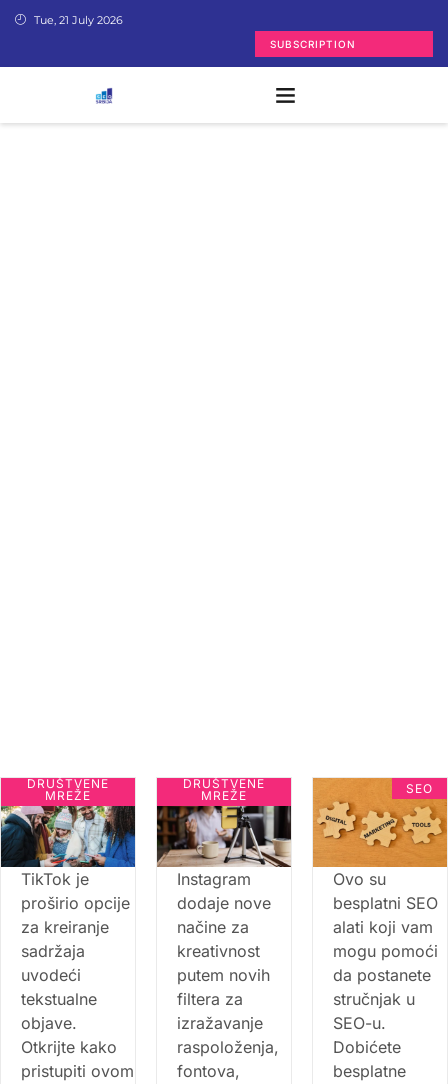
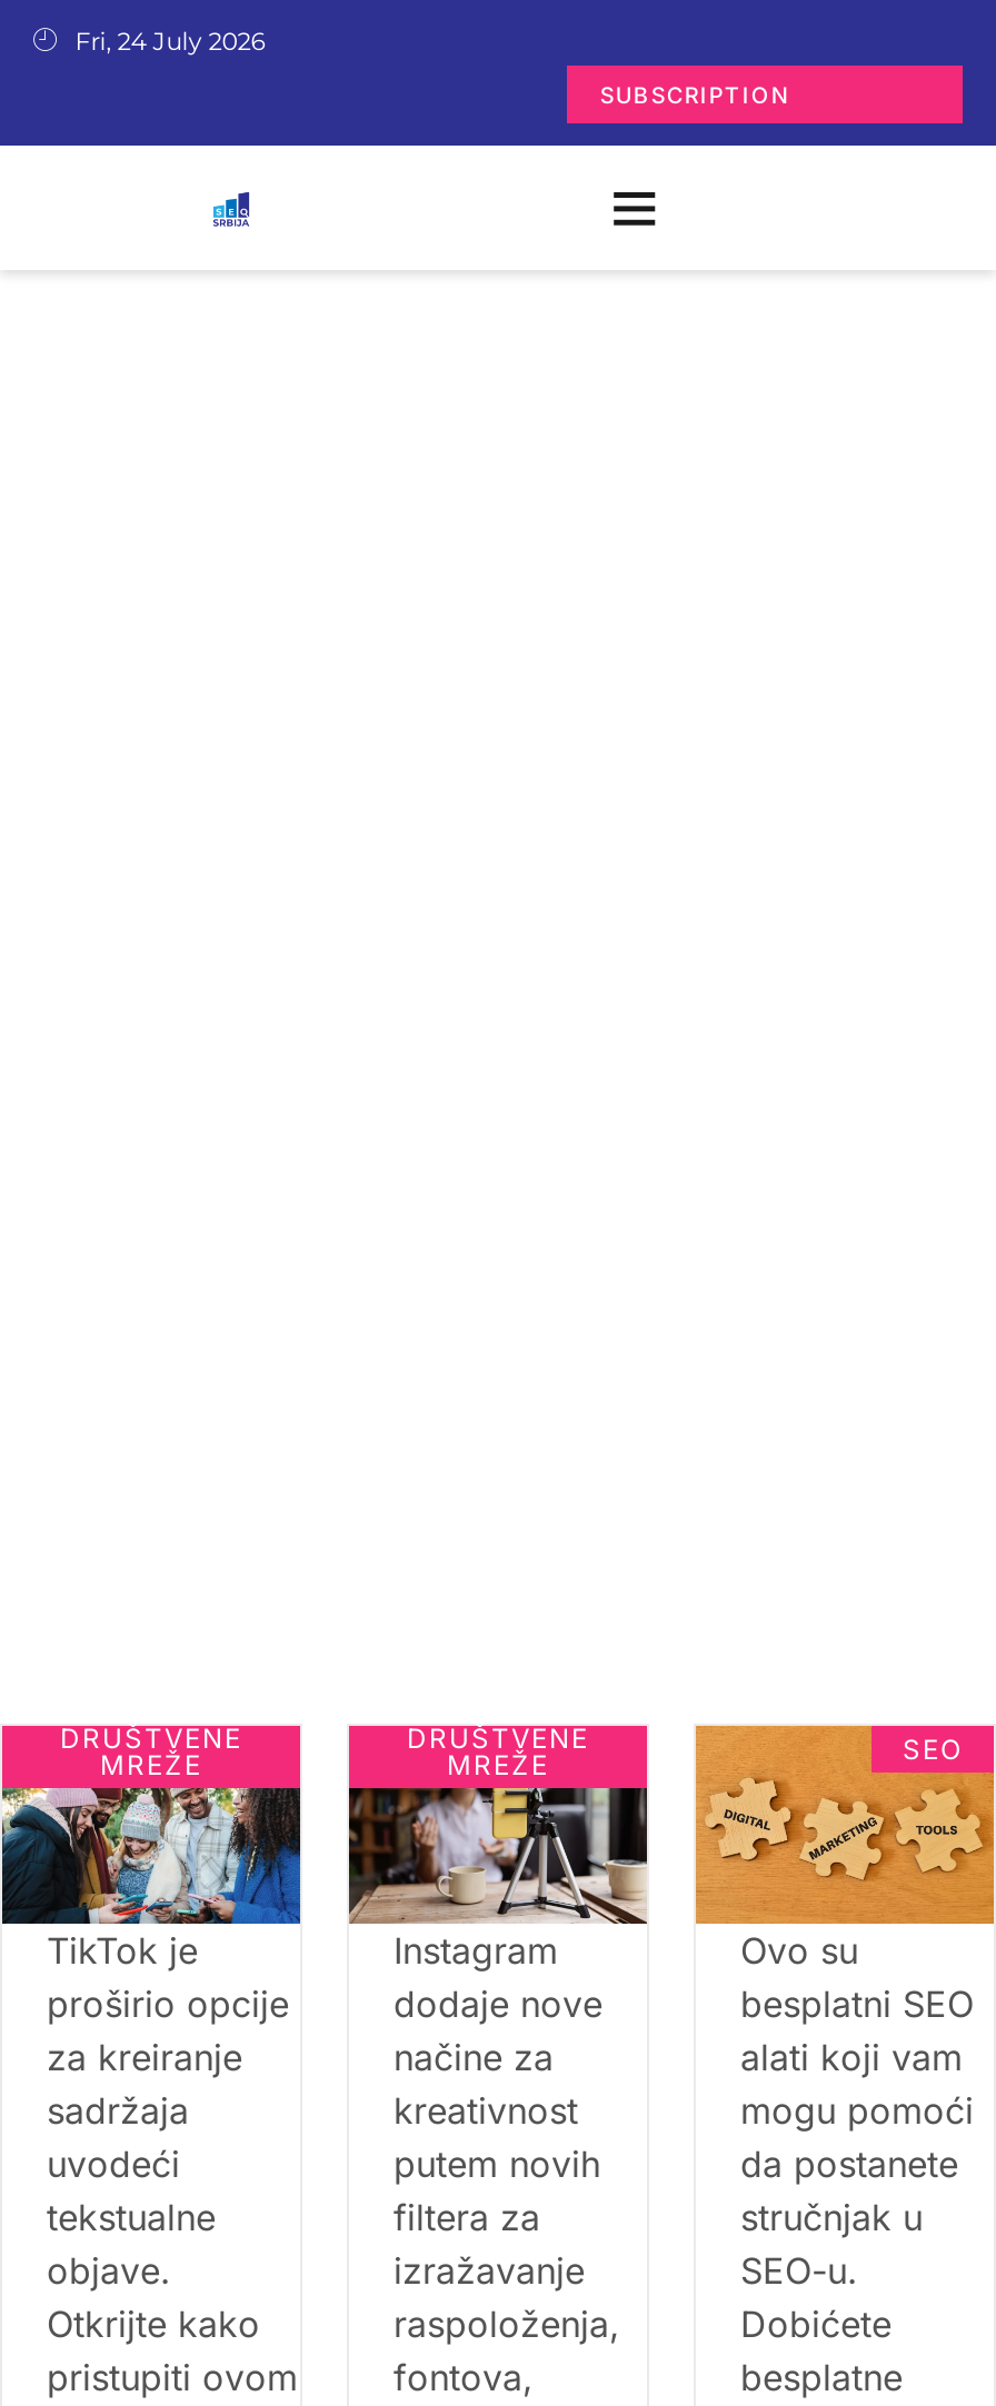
[34,13,123,27] Tue, 21 July 2026 -> [75,26,266,57] Fri, 24 July 2026

